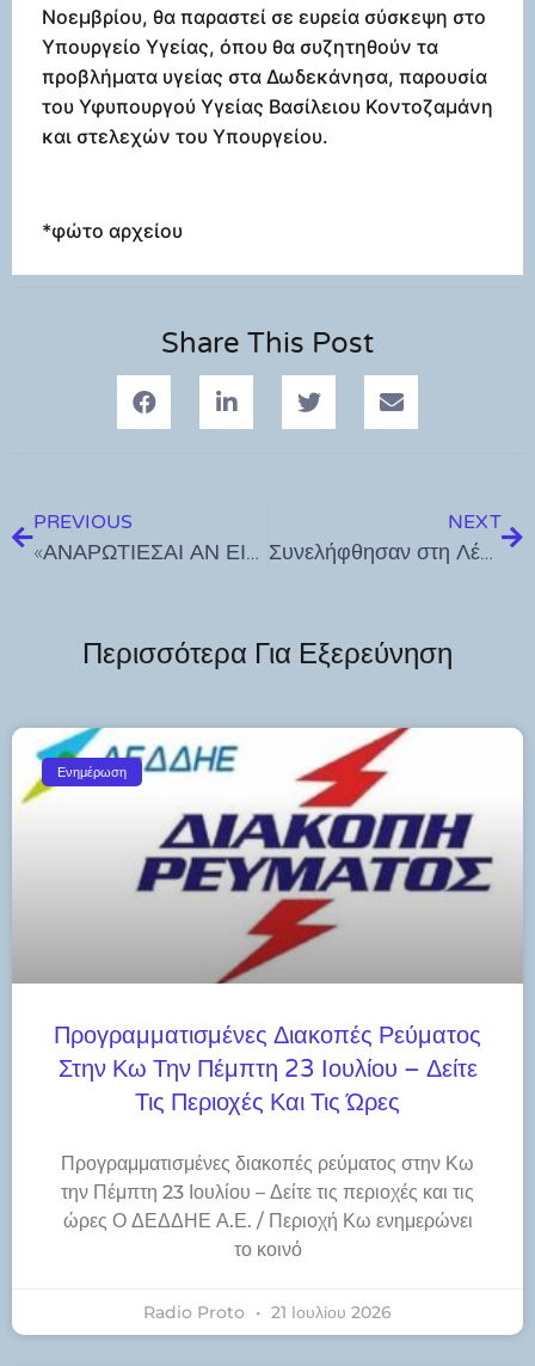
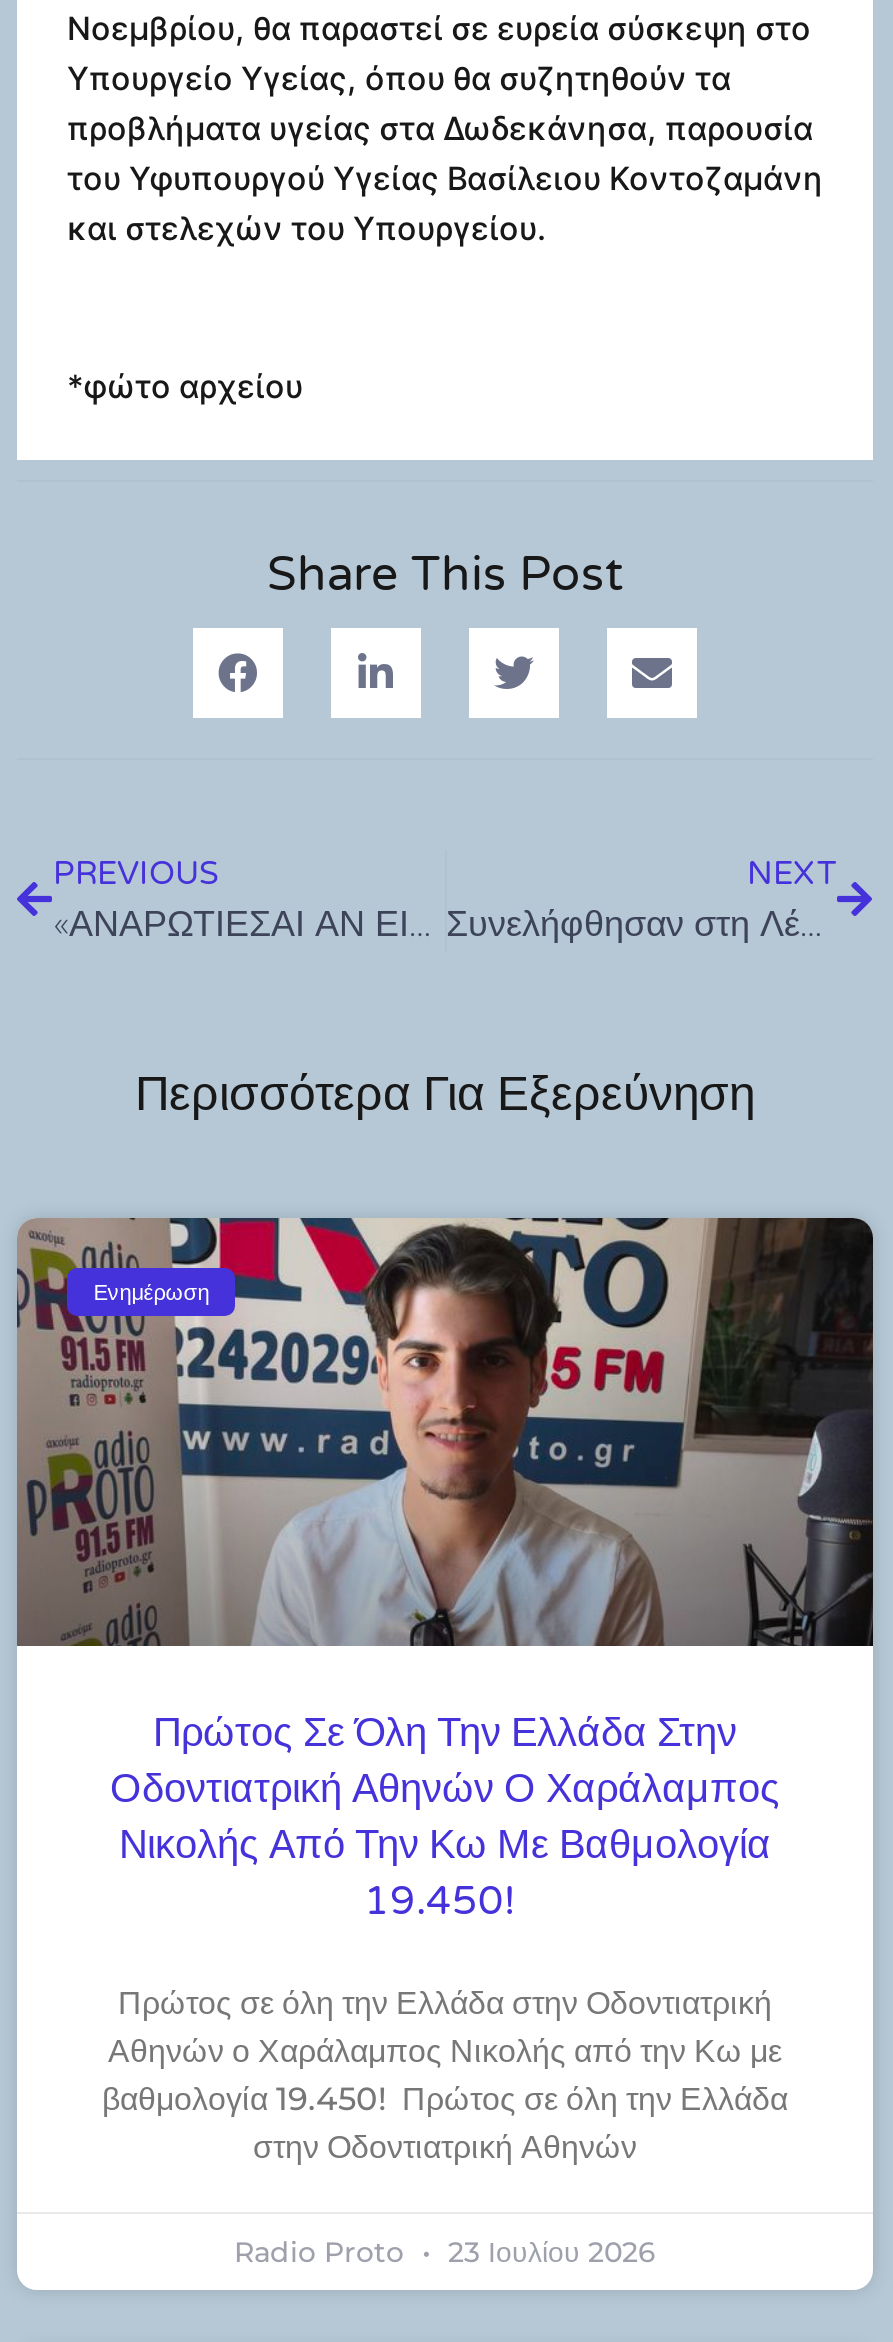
[11,727,524,1118] [image] | Προγραμματισμένες Διακοπές Ρεύματος | Στην Κω Την Πέμπτη 23 Ιουλίου – Δείτε | Τις Περιοχές Και Τις Ώρες -> [15,1216,875,1926] [image] | Πρώτος Σε Όλη Την Ελλάδα Στην | Οδοντιατρική Αθηνών Ο Χαράλαμπος | Νικολής Από Την Κω Με Βαθμολογία | 19.450!
[61,1152,474,1261] Προγραμματισμένες διακοπές ρεύματος στην Κω | την Πέμπτη 23 Ιουλίου – Δείτε τις περιοχές και τις | ώρες Ο ΔΕΔΔΗΕ Α.Ε. / Περιοχή Κω ενημερώνει | το κοινό -> [102,1984,788,2166] Πρώτος σε όλη την Ελλάδα στην Οδοντιατρική | Αθηνών ο Χαράλαμπος Νικολής από την Κω με | βαθμολογία 19.450! Πρώτος σε όλη την Ελλάδα | στην Οδοντιατρική Αθηνών
[143,1302,392,1323] Radio Proto 21 Ιουλίου 2026 -> [234,2234,656,2270] Radio Proto 23 Ιουλίου 2026

